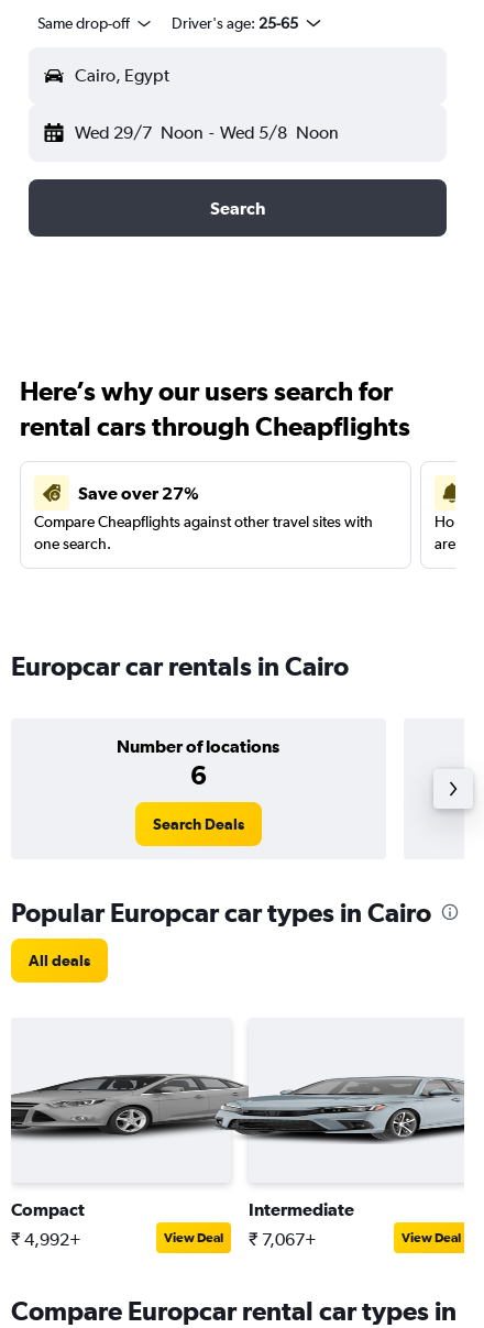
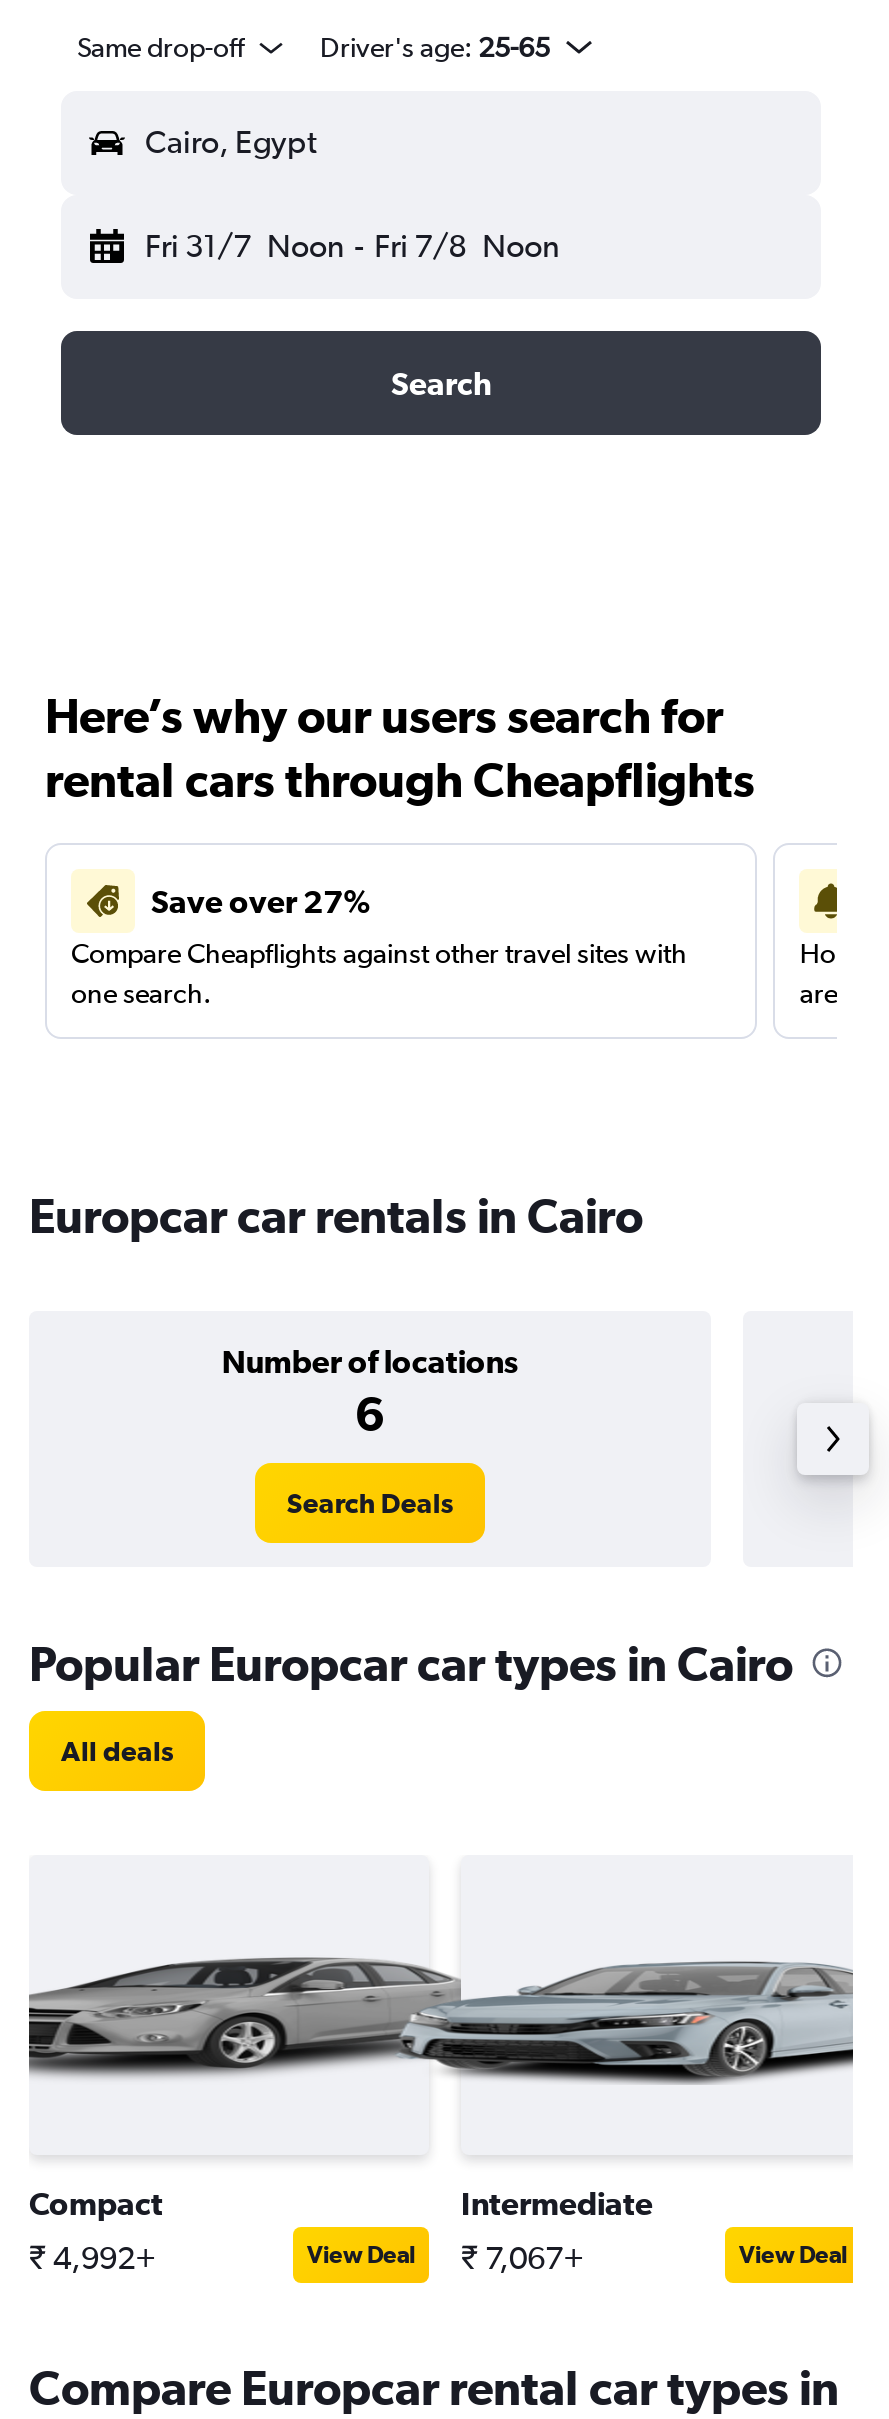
[75,122,338,143] Wed 29/7 Noon - Wed 5/8 Noon -> [145,227,560,265] Fri 31/7 Noon - Fri 7/8 Noon

